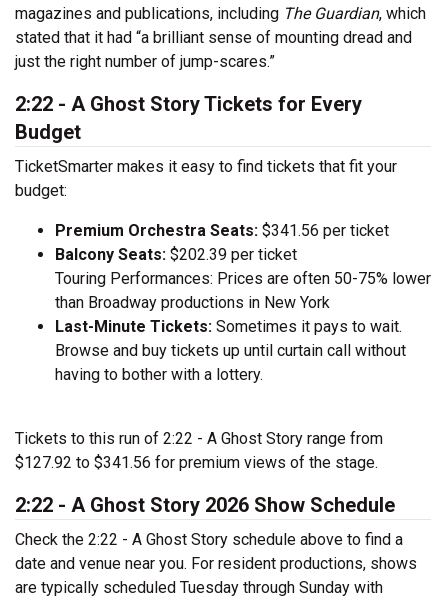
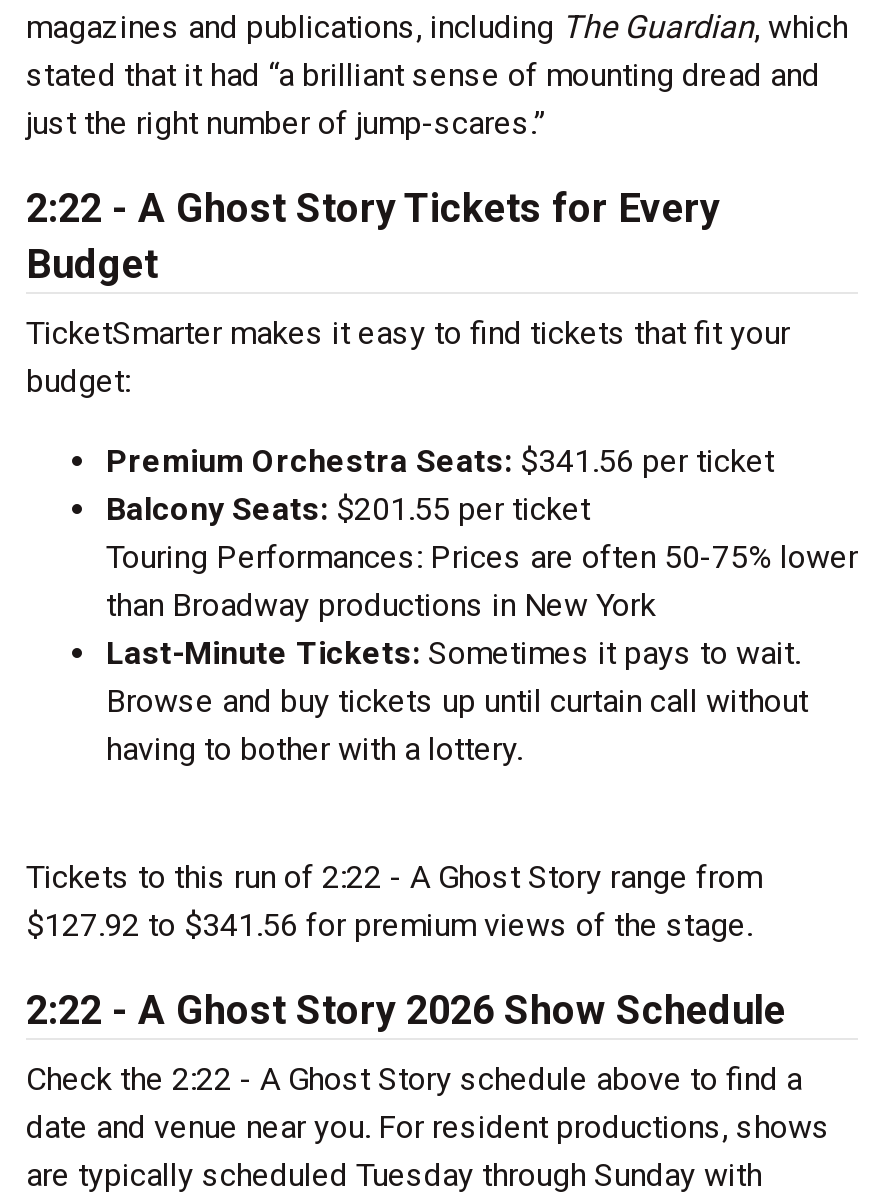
[55,245,297,264] Balcony Seats: $202.39 per ticket -> [106,490,590,528] Balcony Seats: $201.55 per ticket

